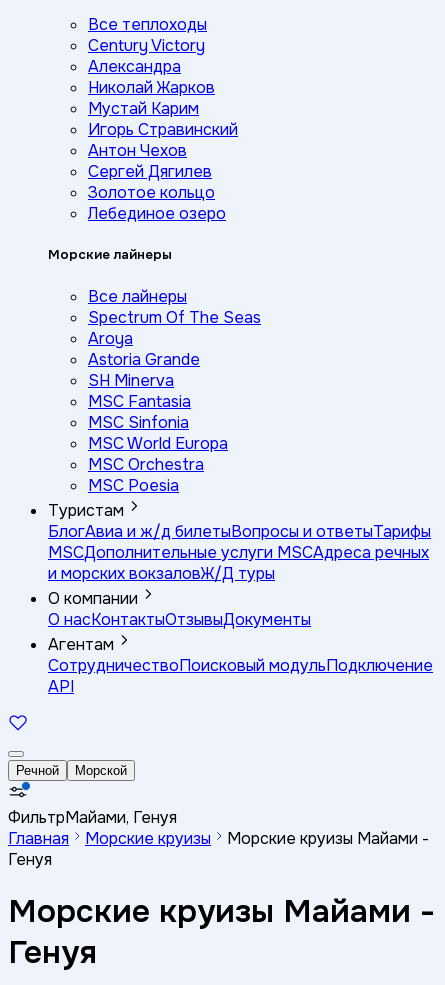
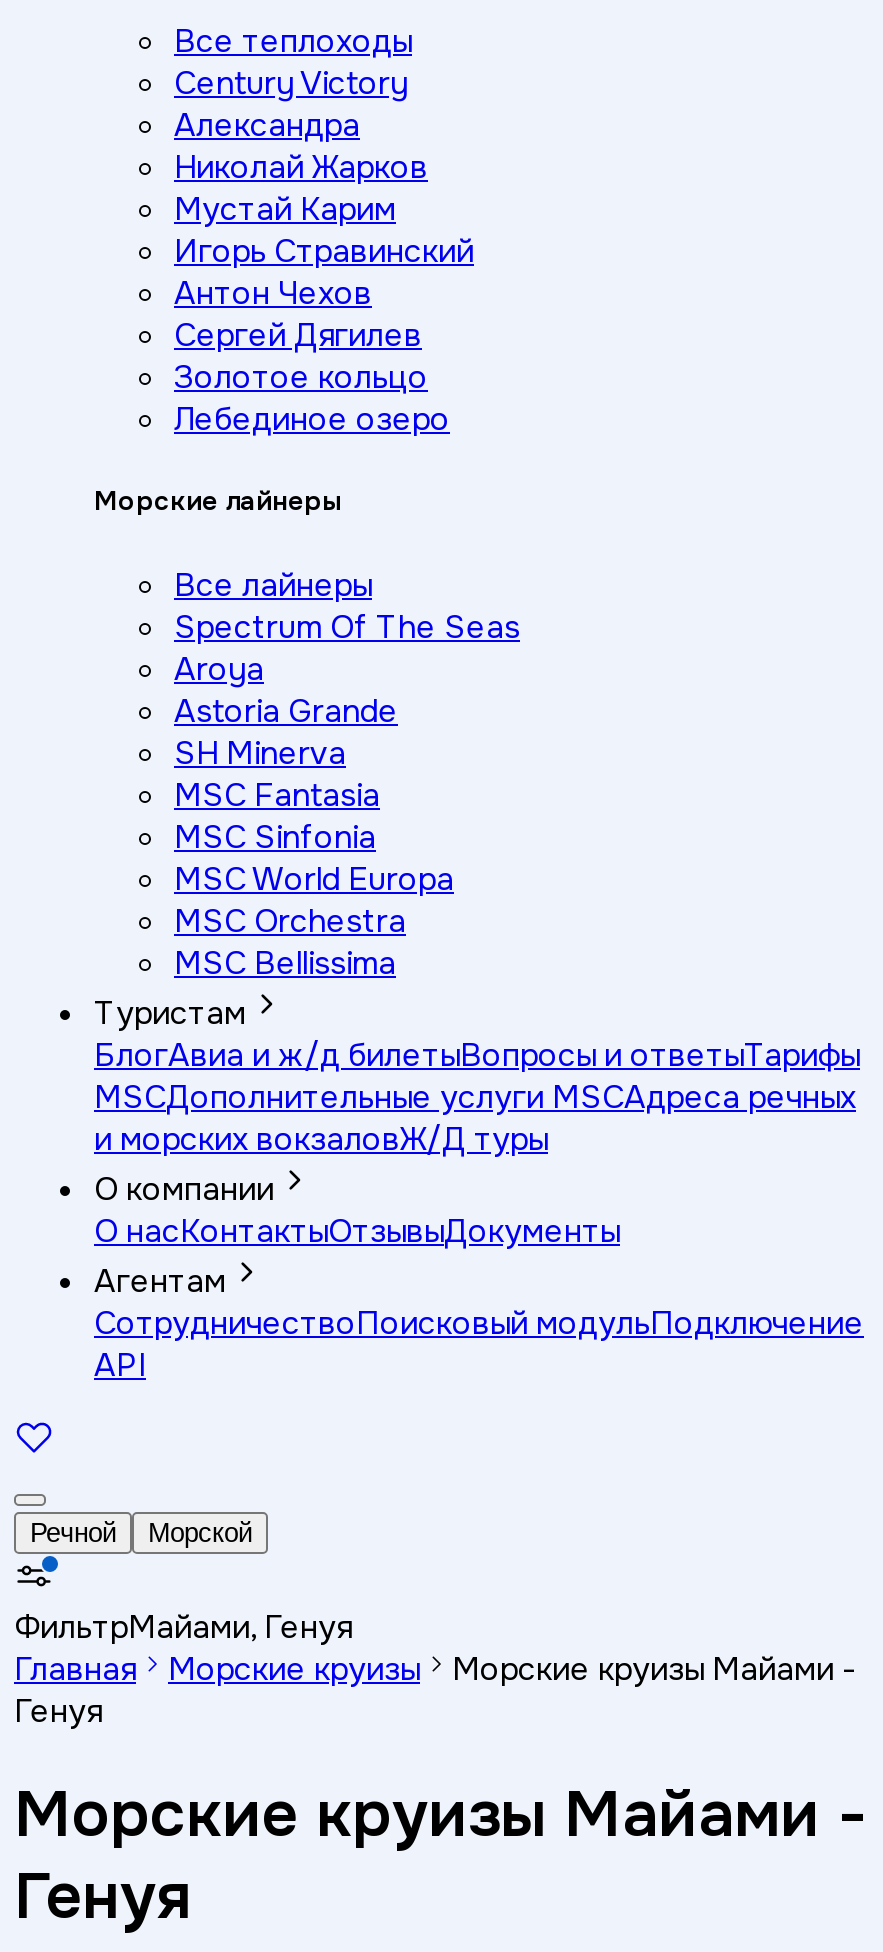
[88,475,179,496] MSC Poesia -> [174,941,396,983] MSC Bellissima

